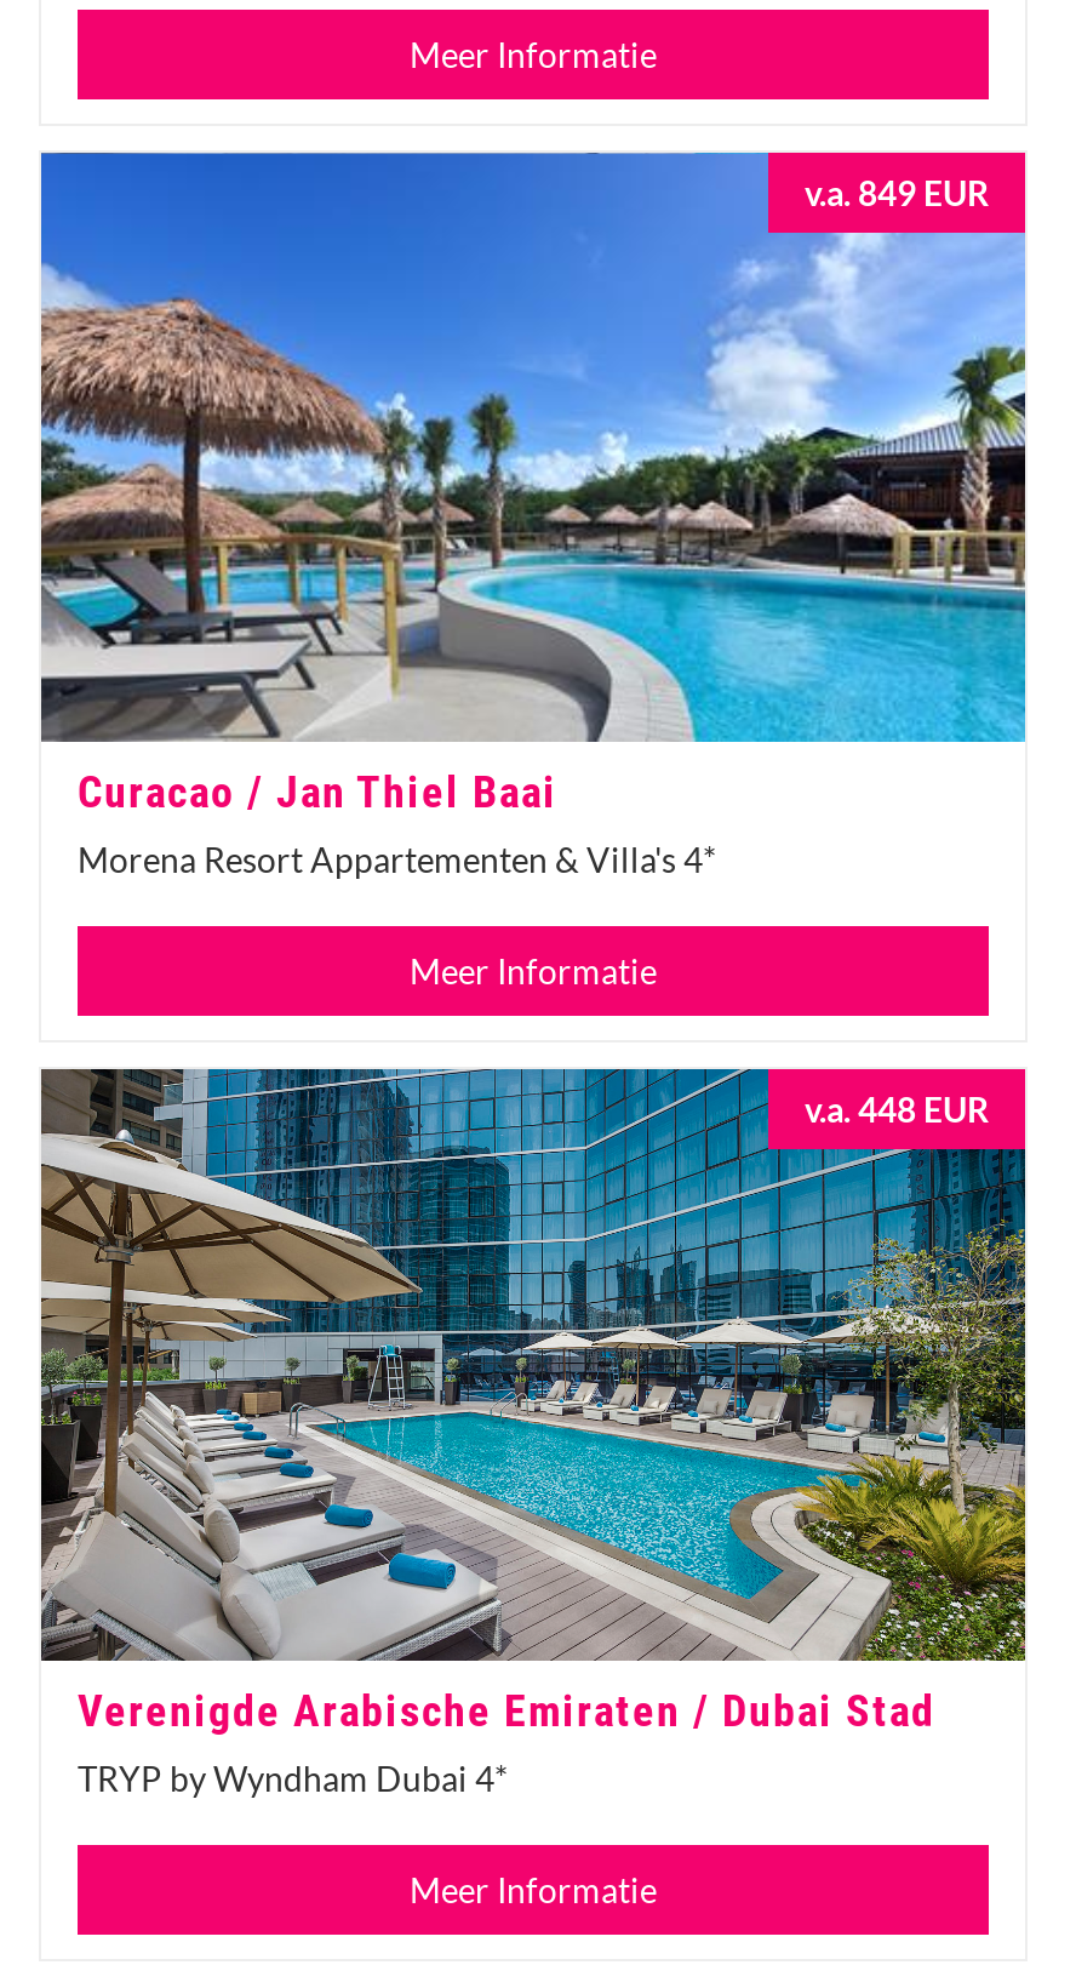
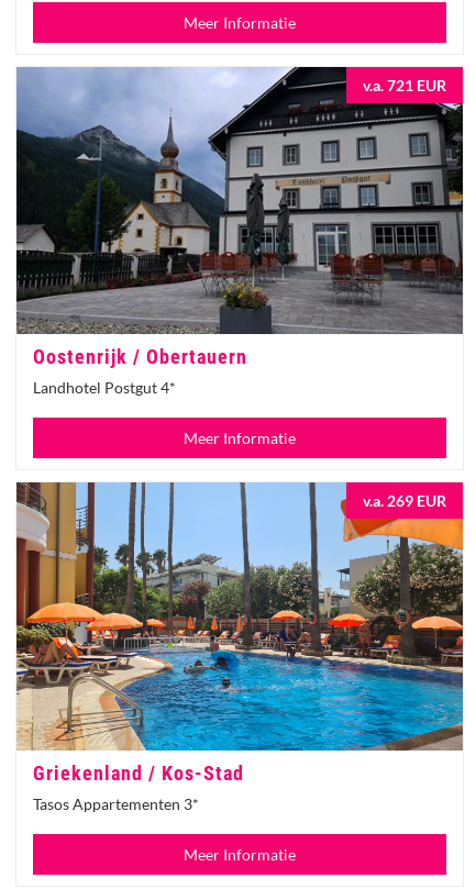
[39,150,1028,744] [image] | v.a. 849 EUR -> [15,66,464,335] [image] | v.a. 721 EUR
[78,767,717,881] Curacao / Jan Thiel Baai | Morena Resort Appartementen & Villa's 4* -> [33,346,247,397] Oostenrijk / Obertauern | Landhotel Postgut 4*
[39,1067,1028,1663] [image] | v.a. 448 EUR -> [15,481,464,752] [image] | v.a. 269 EUR
[78,1685,935,1799] Verenigde Arabische Emiraten / Dubai Stad | TRYP by Wyndham Dubai 4* -> [33,762,244,813] Griekenland / Kos-Stad | Tasos Appartementen 3*

